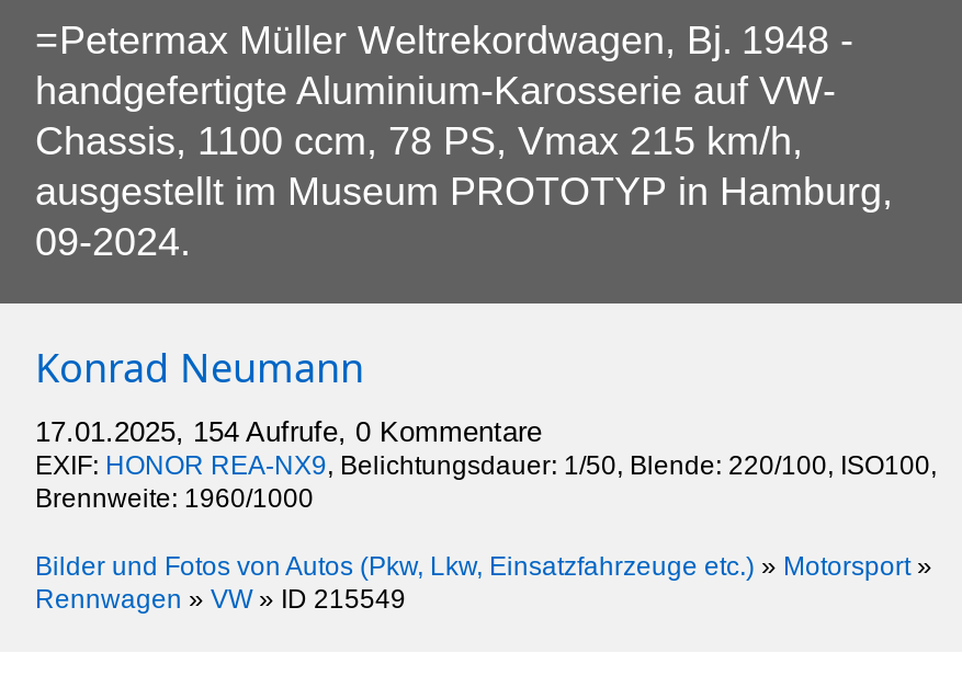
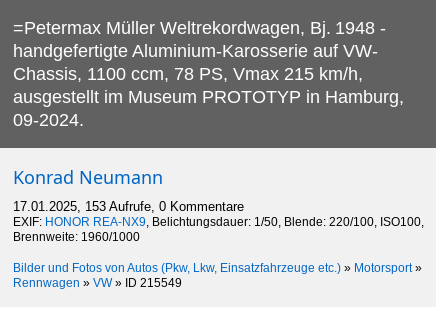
[35,415,542,448] 17.01.2025, 154 Aufrufe, 0 Kommentare -> [13,198,244,213] 17.01.2025, 153 Aufrufe, 0 Kommentare

